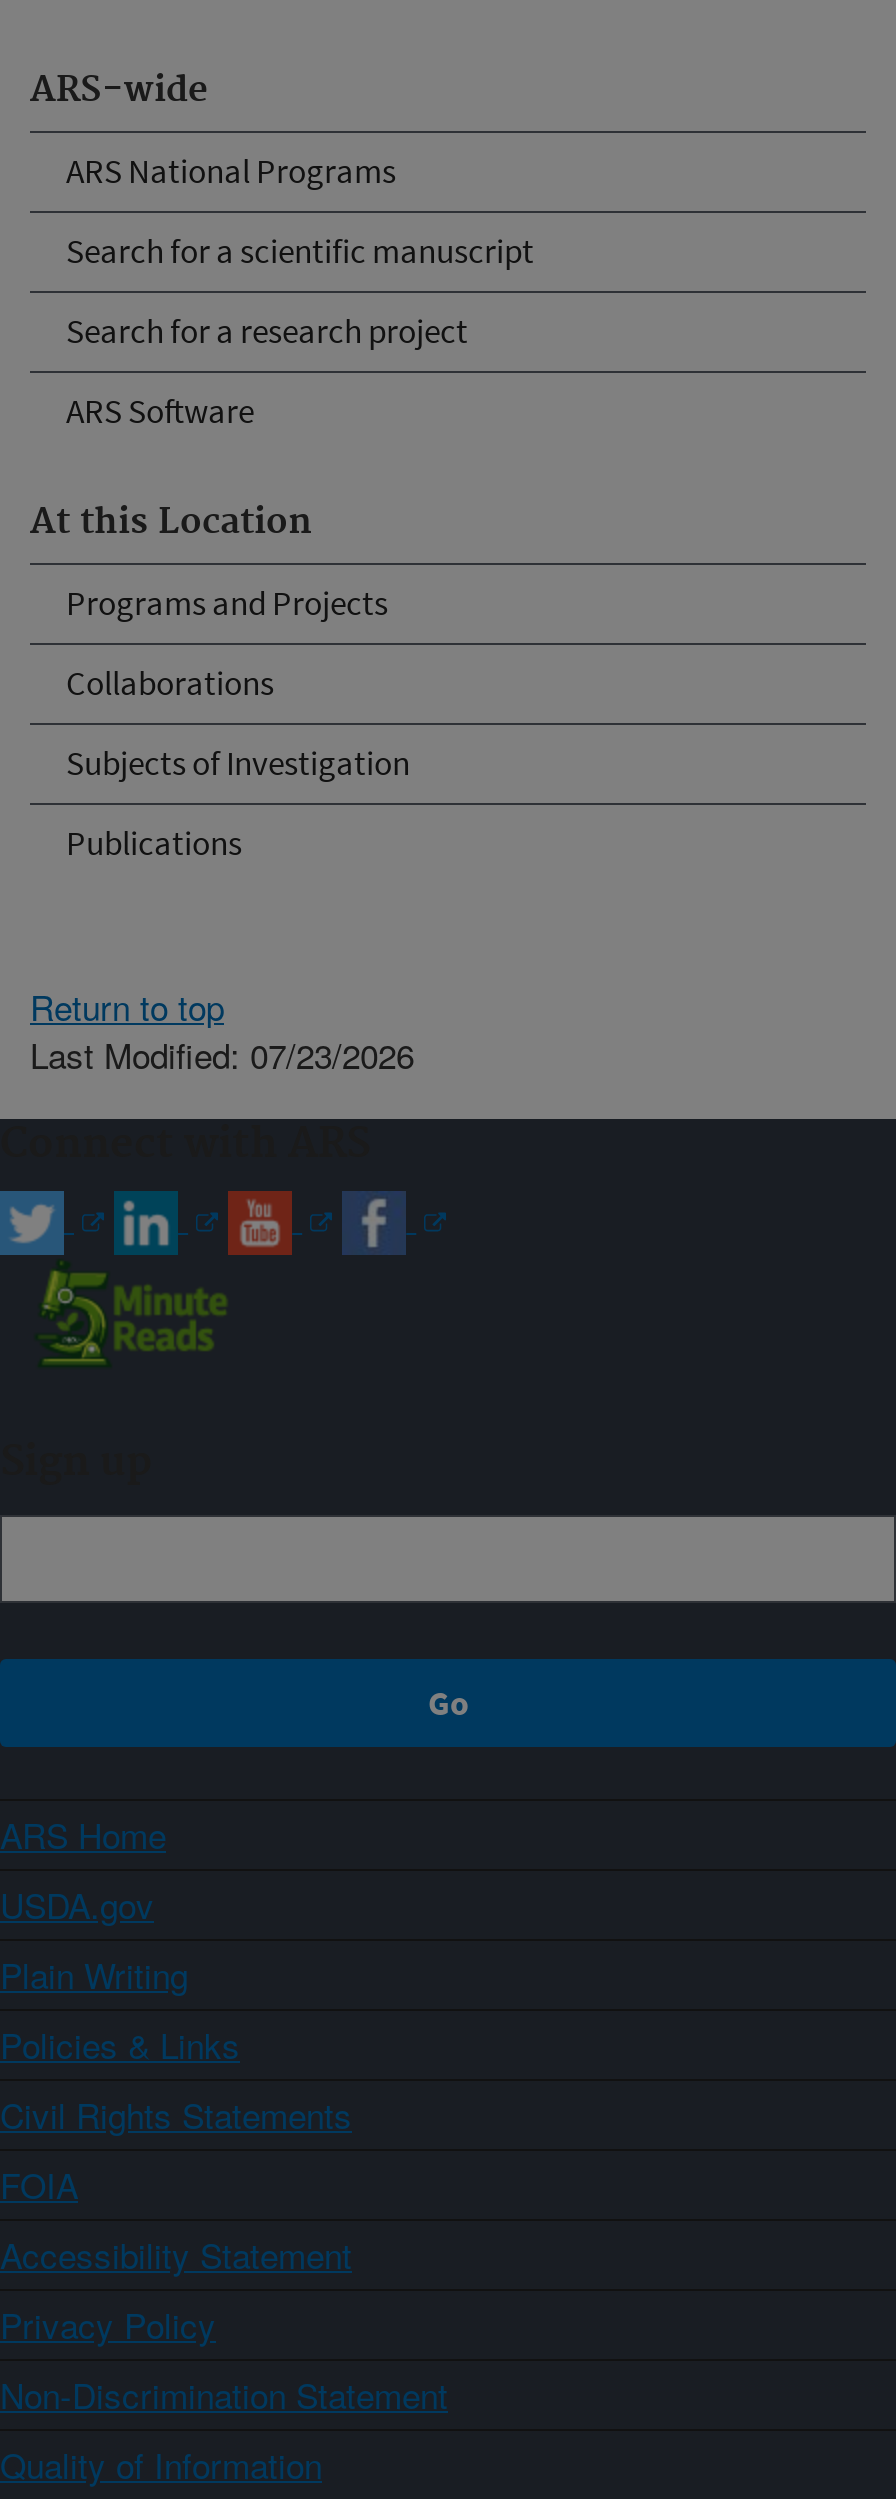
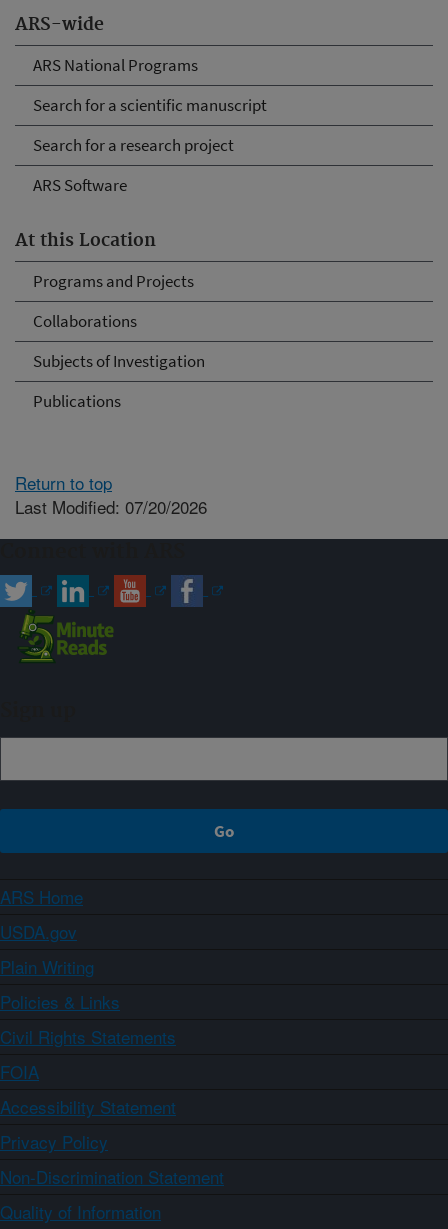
[30,1028,414,1078] Last Modified: 07/23/2026 -> [15,493,207,518] Last Modified: 07/20/2026

